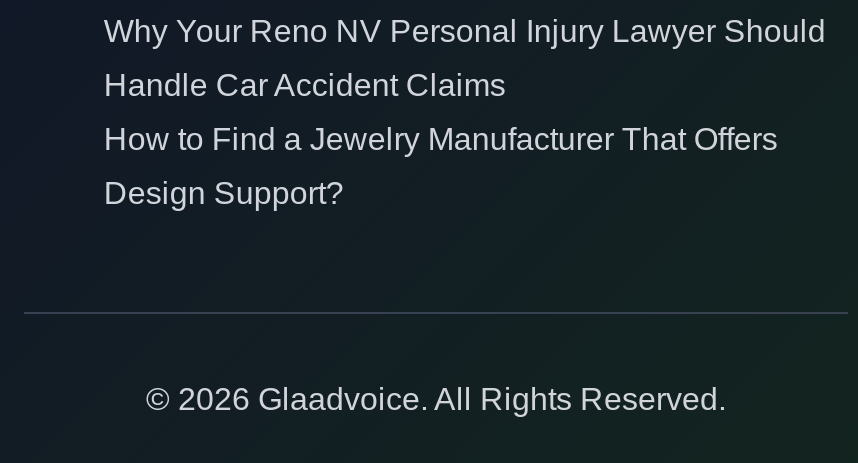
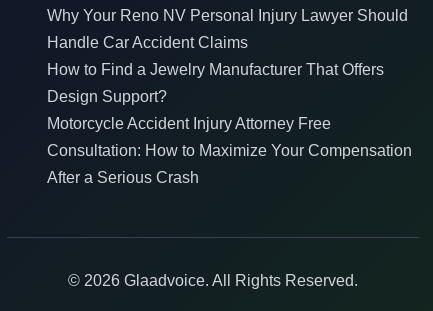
none -> [47,115,412,186] Motorcycle Accident Injury Attorney Free | Consultation: How to Maximize Your Compensation | After a Serious Crash

